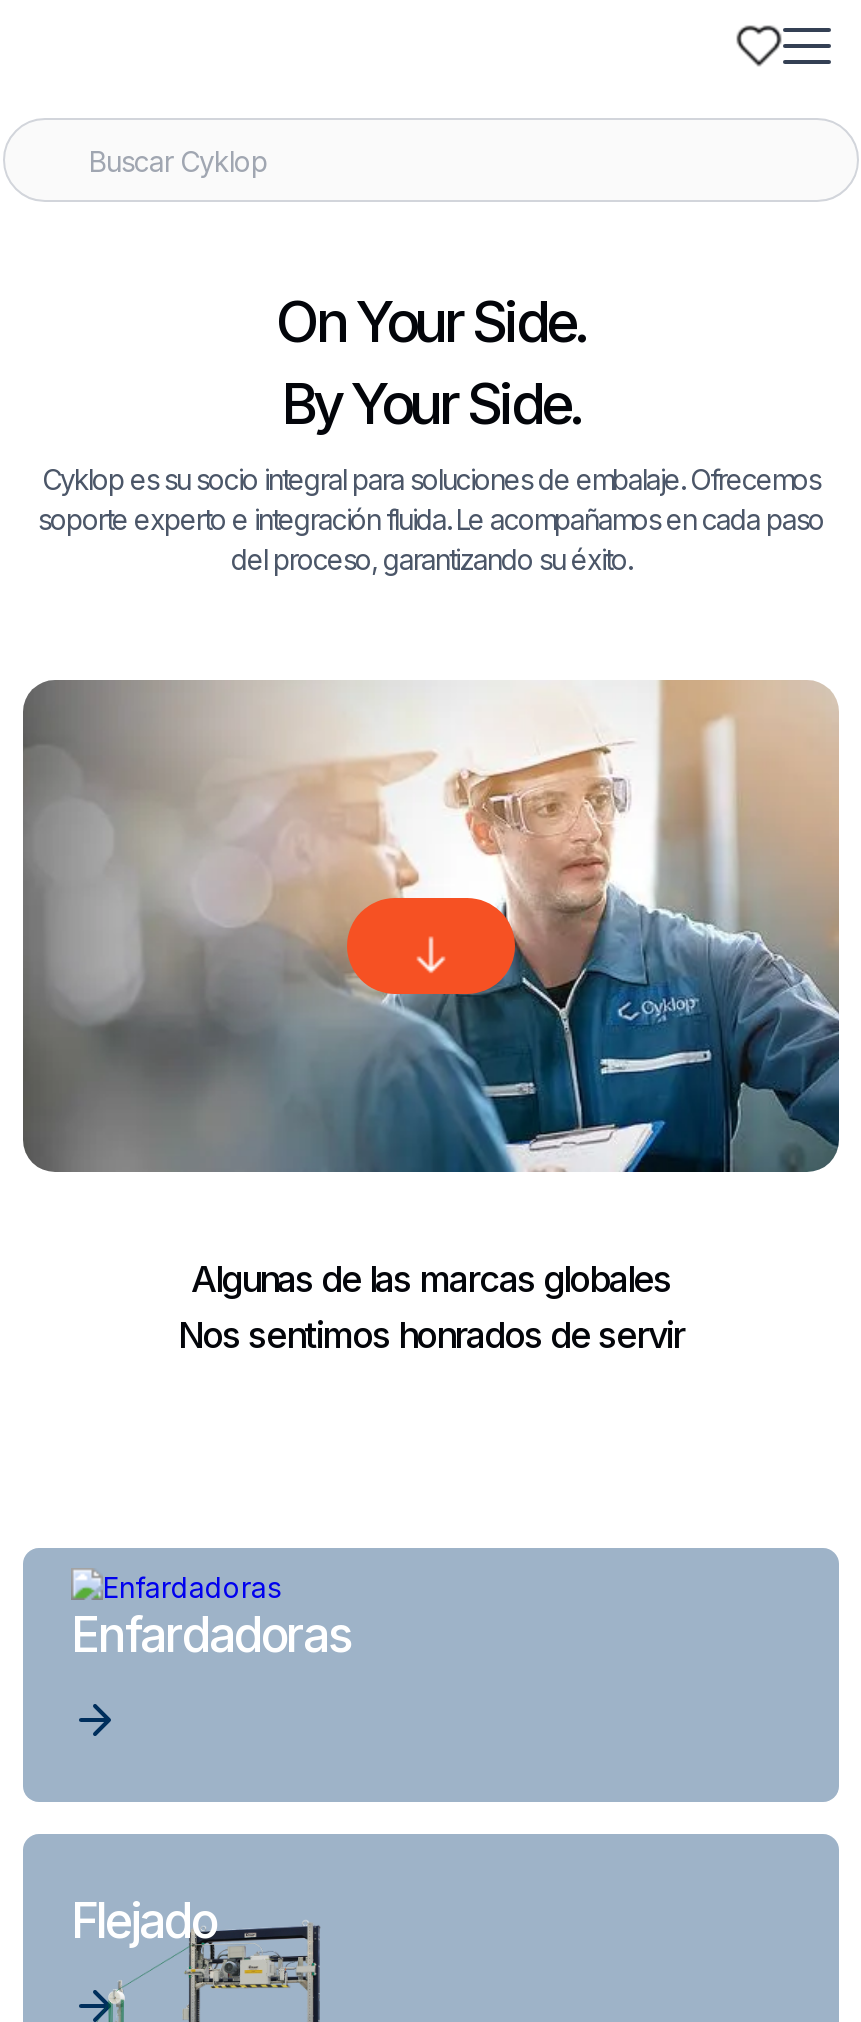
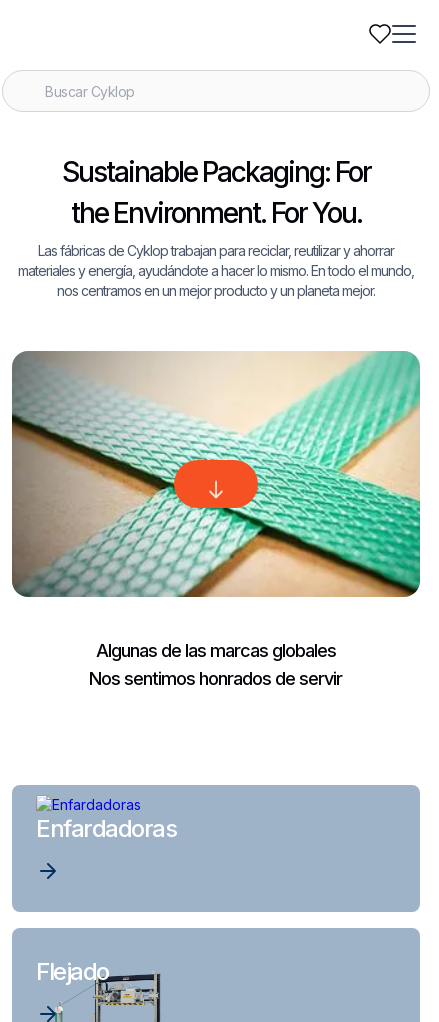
[38,288,824,576] On Your Side. | By Your Side. | Cyklop es su socio integral para soluciones de embalaje. Ofrecemos | soporte experto e integración fluida. Le acompañamos en cada paso | del proceso, garantizando su éxito. -> [18,155,414,299] Sustainable Packaging: For | the Environment. For You. | Las fábricas de Cyklop trabajan para reciclar, reutilizar y ahorrar | materiales y energía, ayudándote a hacer lo mismo. En todo el mundo, | nos centramos en un mejor producto y un planeta mejor.
[21,680,841,1174] [image] -> [11,350,421,598] [image]

